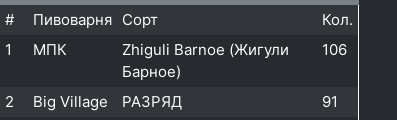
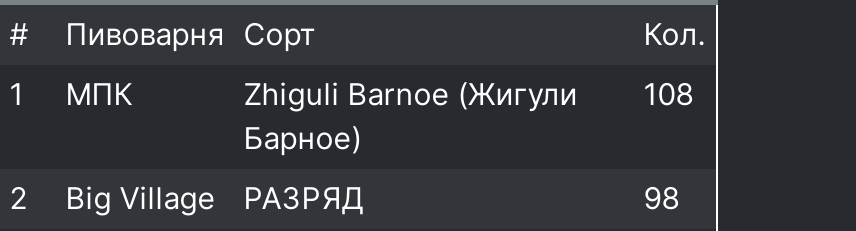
[322,40,347,59] 106 -> [644,75,694,113] 108
[322,92,338,111] 91 -> [644,179,680,217] 98

